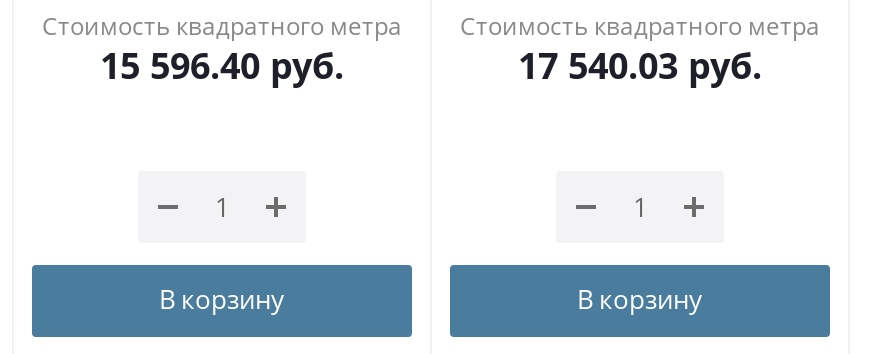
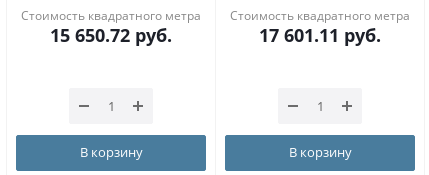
[100,41,344,89] 15 596.40 руб. -> [50,23,172,47] 15 650.72 руб.
[518,41,762,89] 17 540.03 руб. -> [259,23,381,47] 17 601.11 руб.

